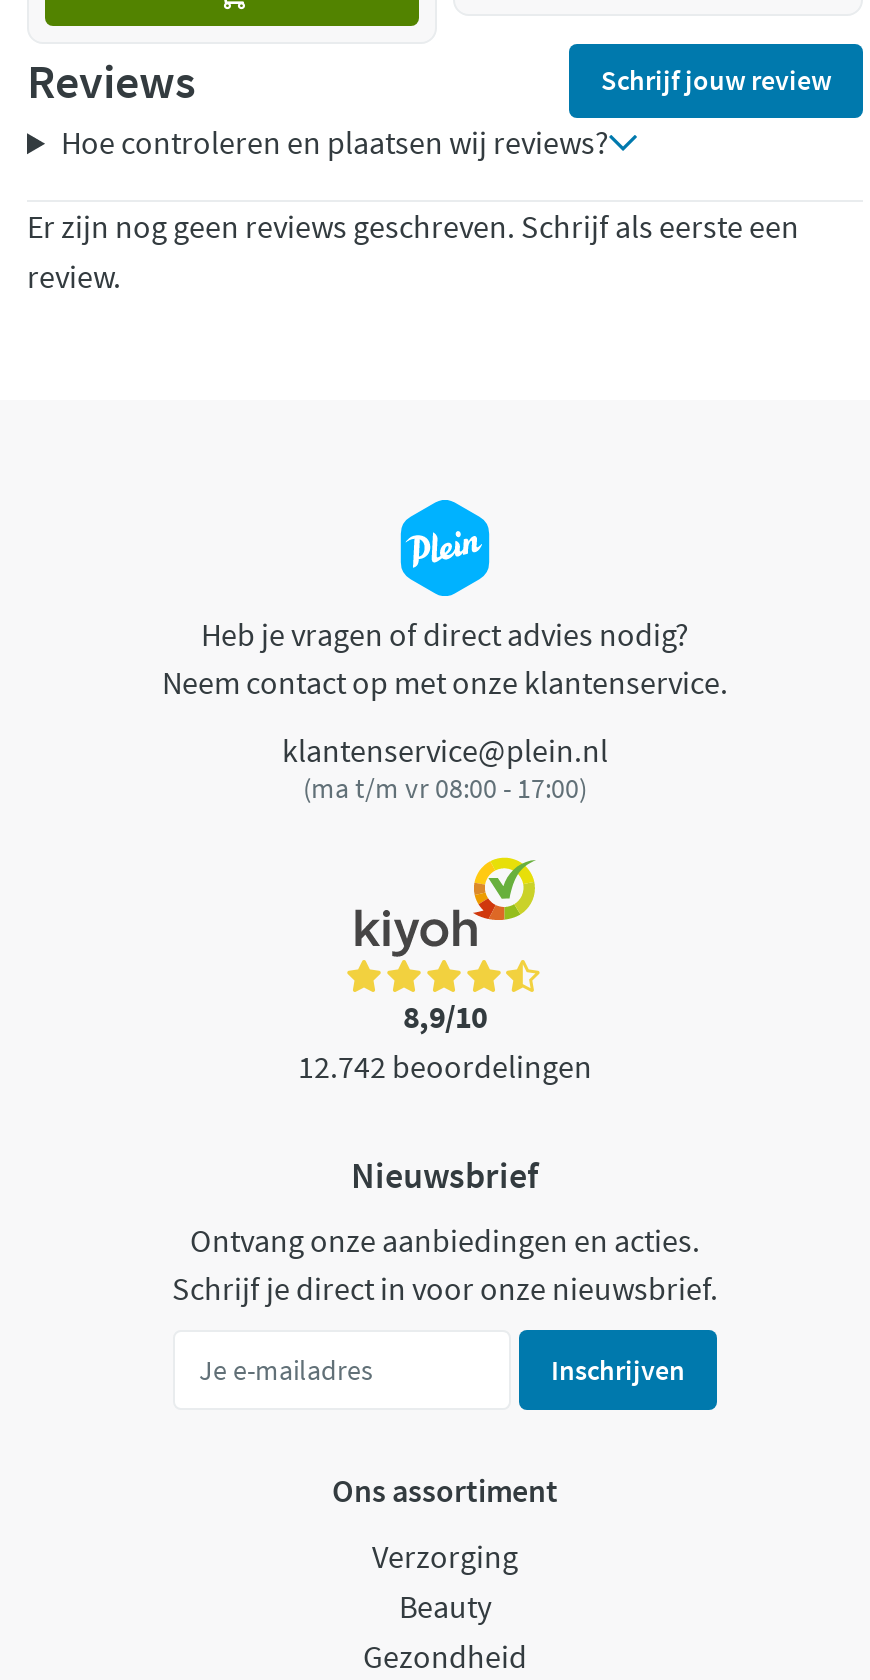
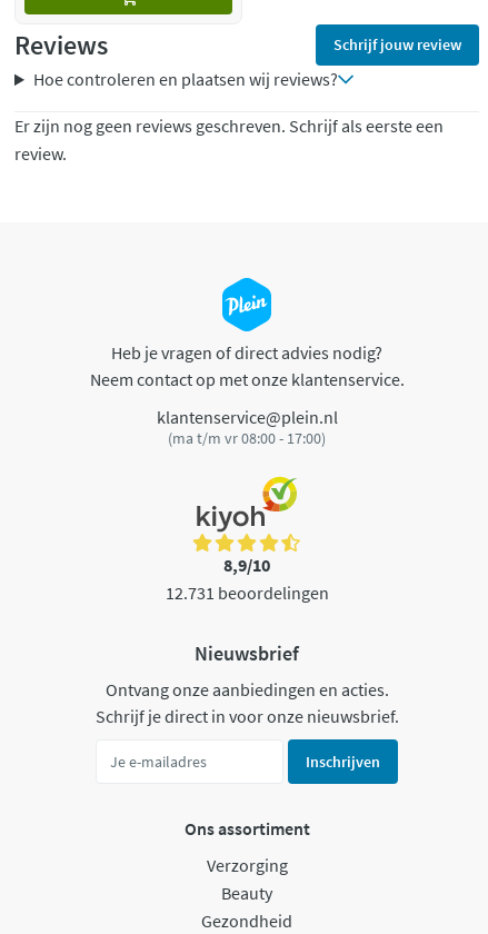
[298,1045,592,1085] 12.742 beoordelingen -> [165,581,328,603] 12.731 beoordelingen

